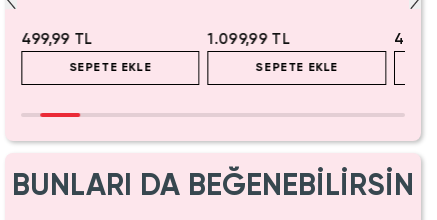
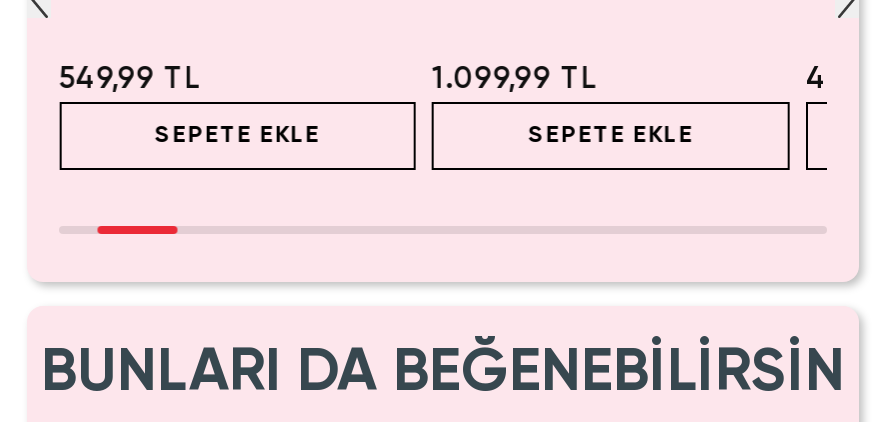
[21,32,93,47] 499,99 TL -> [59,64,201,94] 549,99 TL

